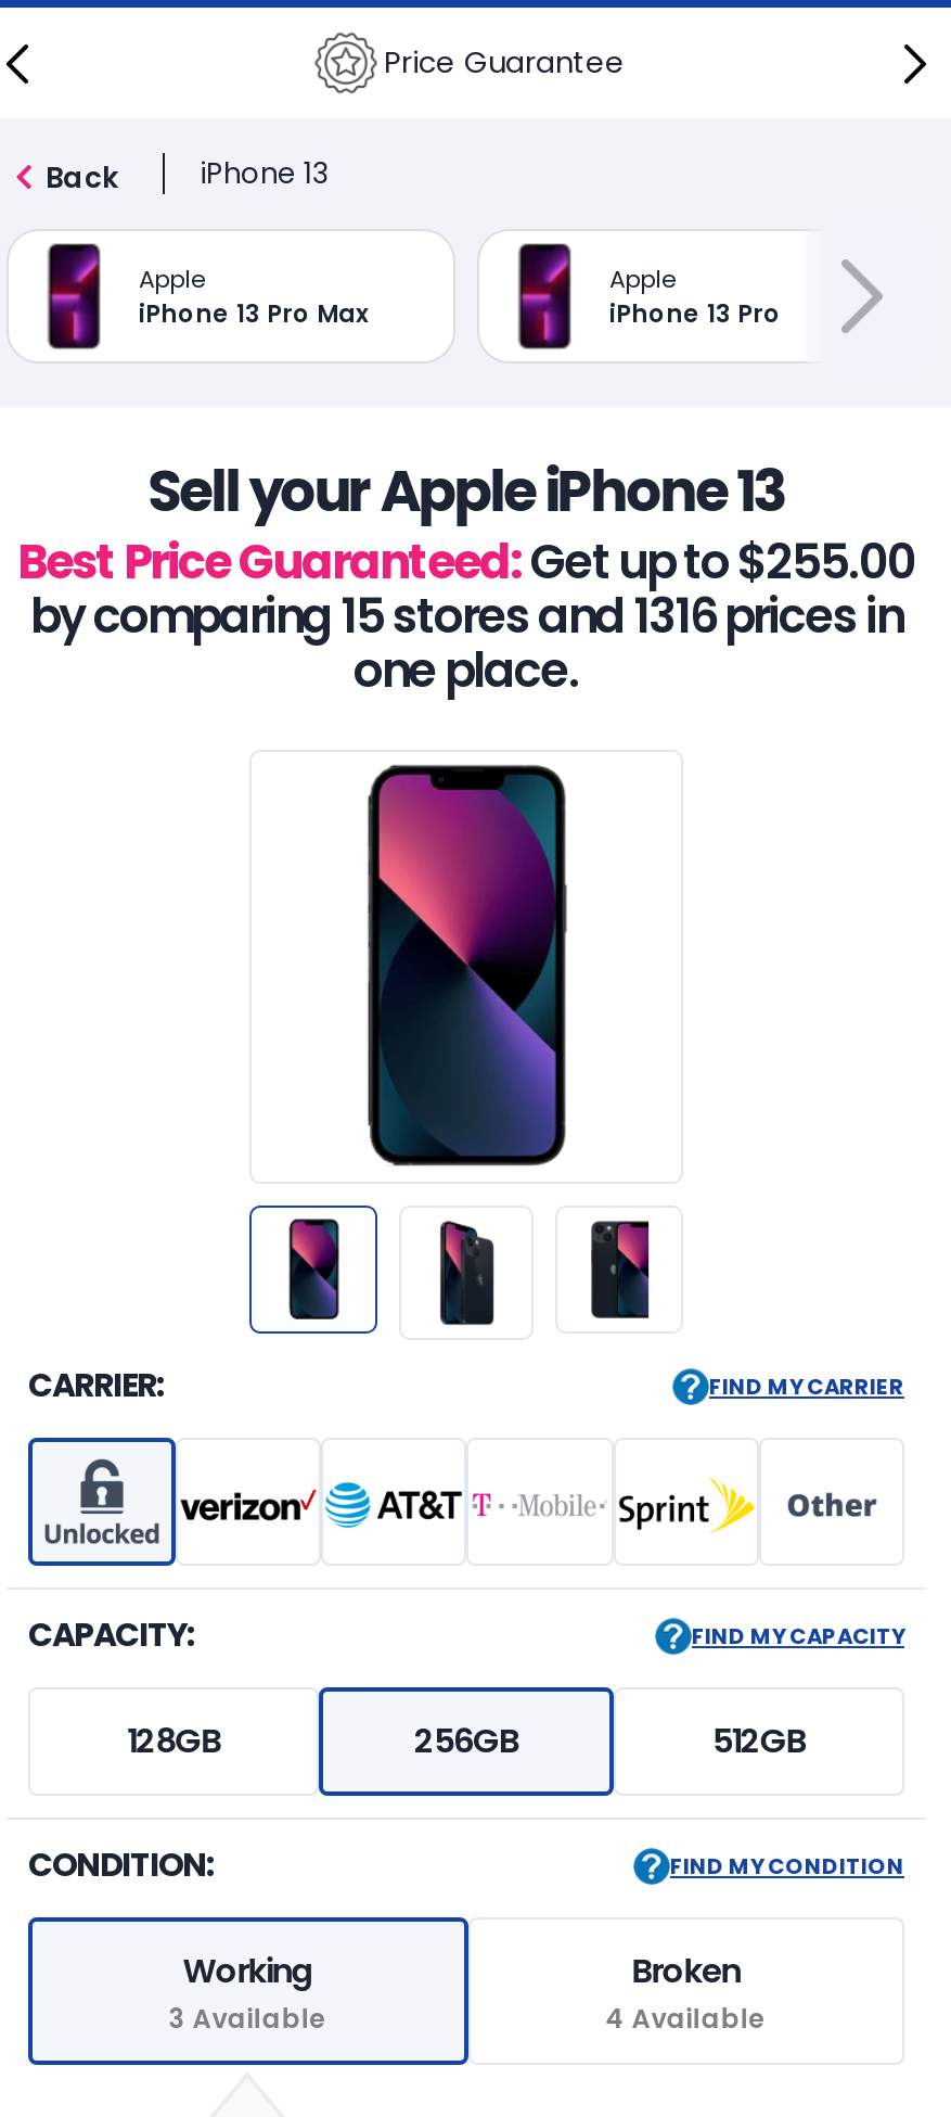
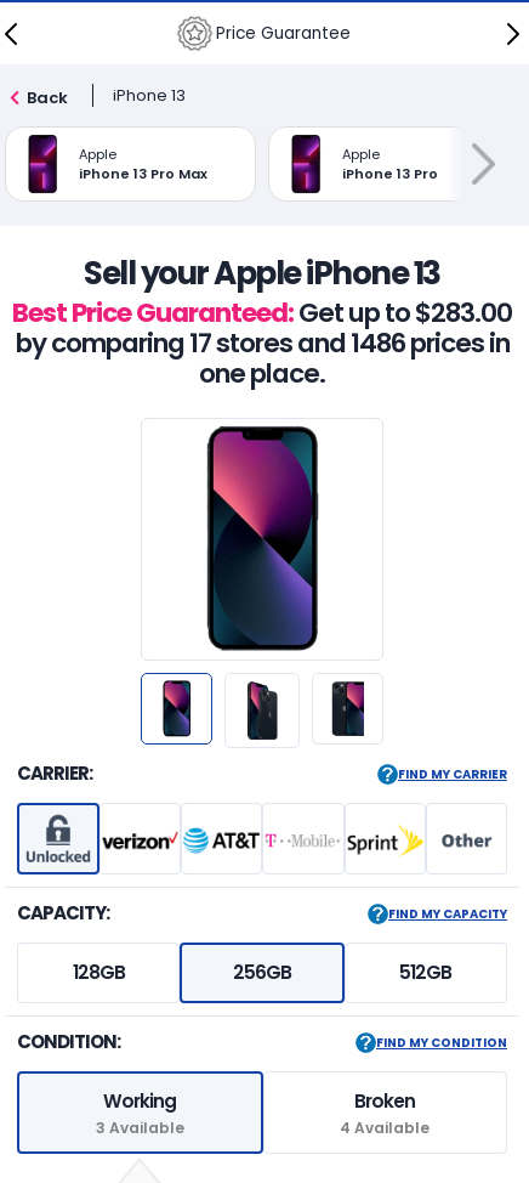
[17,528,915,596] Best Price Guaranteed:Get up to $255.00 -> [12,294,512,332] Best Price Guaranteed:Get up to $283.00
[30,583,902,650] by comparing 15 stores and 1316 prices in -> [15,324,509,362] by comparing 17 stores and 1486 prices in

